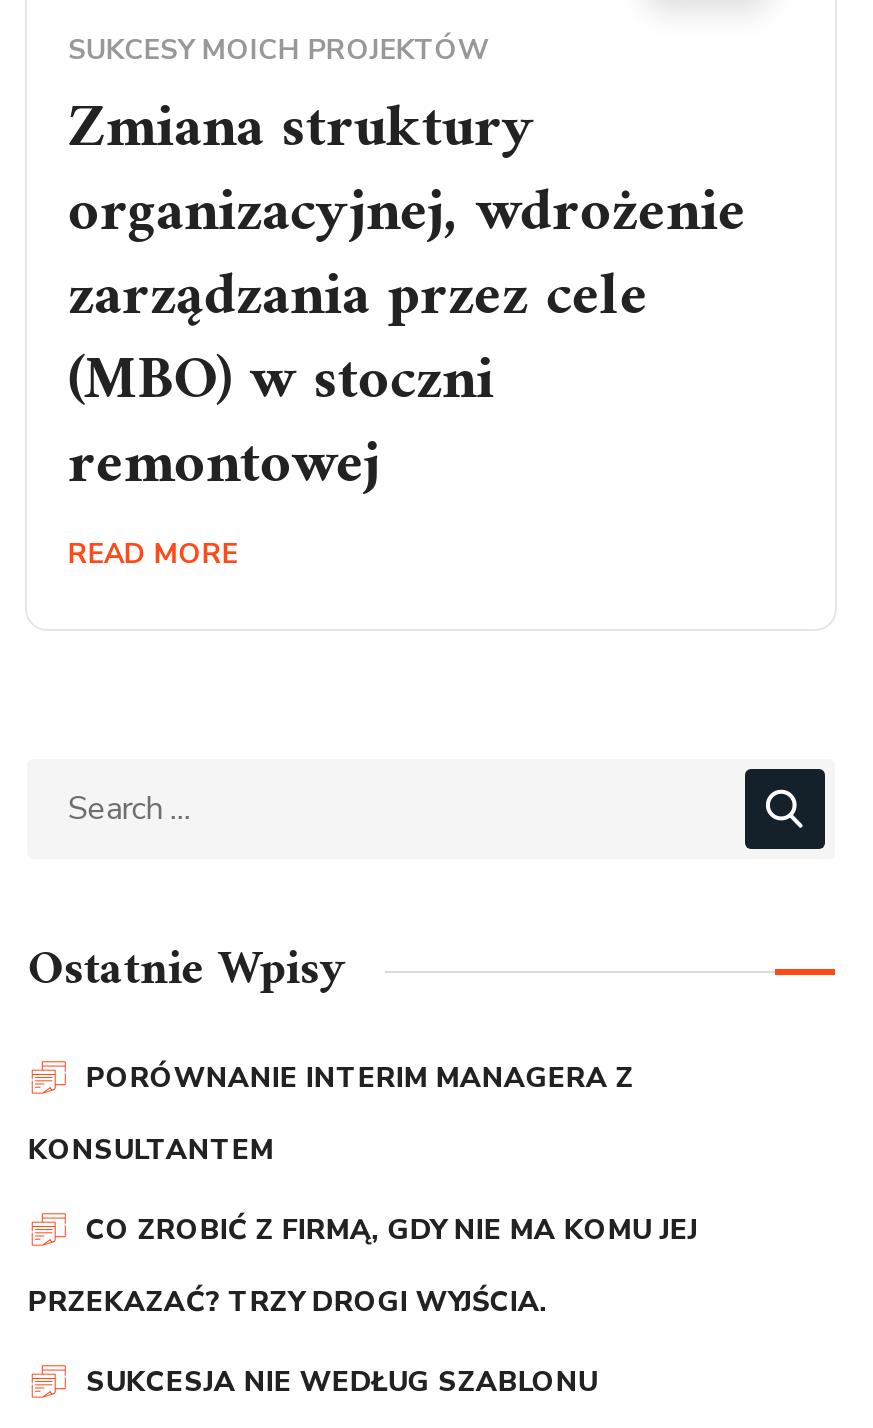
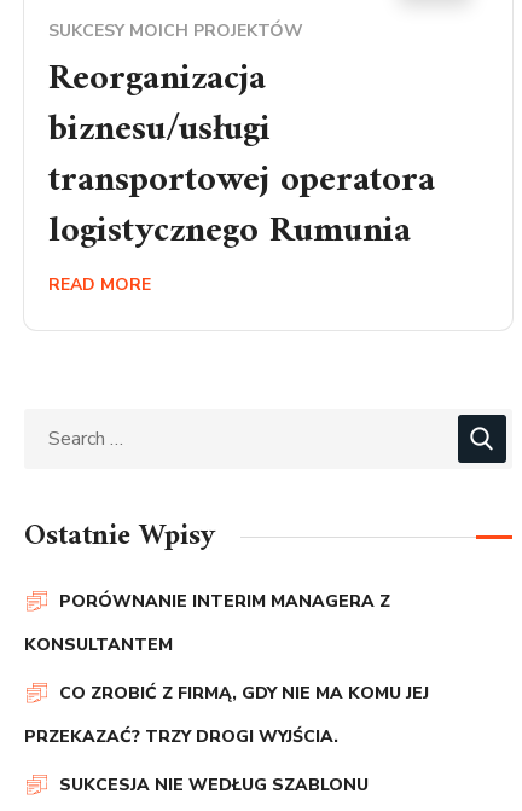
[68,77,746,519] Zmiana struktury | organizacyjnej, wdrożenie | zarządzania przez cele | (MBO) w stoczni | remontowej -> [49,47,435,263] Reorganizacja | biznesu/usługi | transportowej operatora | logistycznego Rumunia

